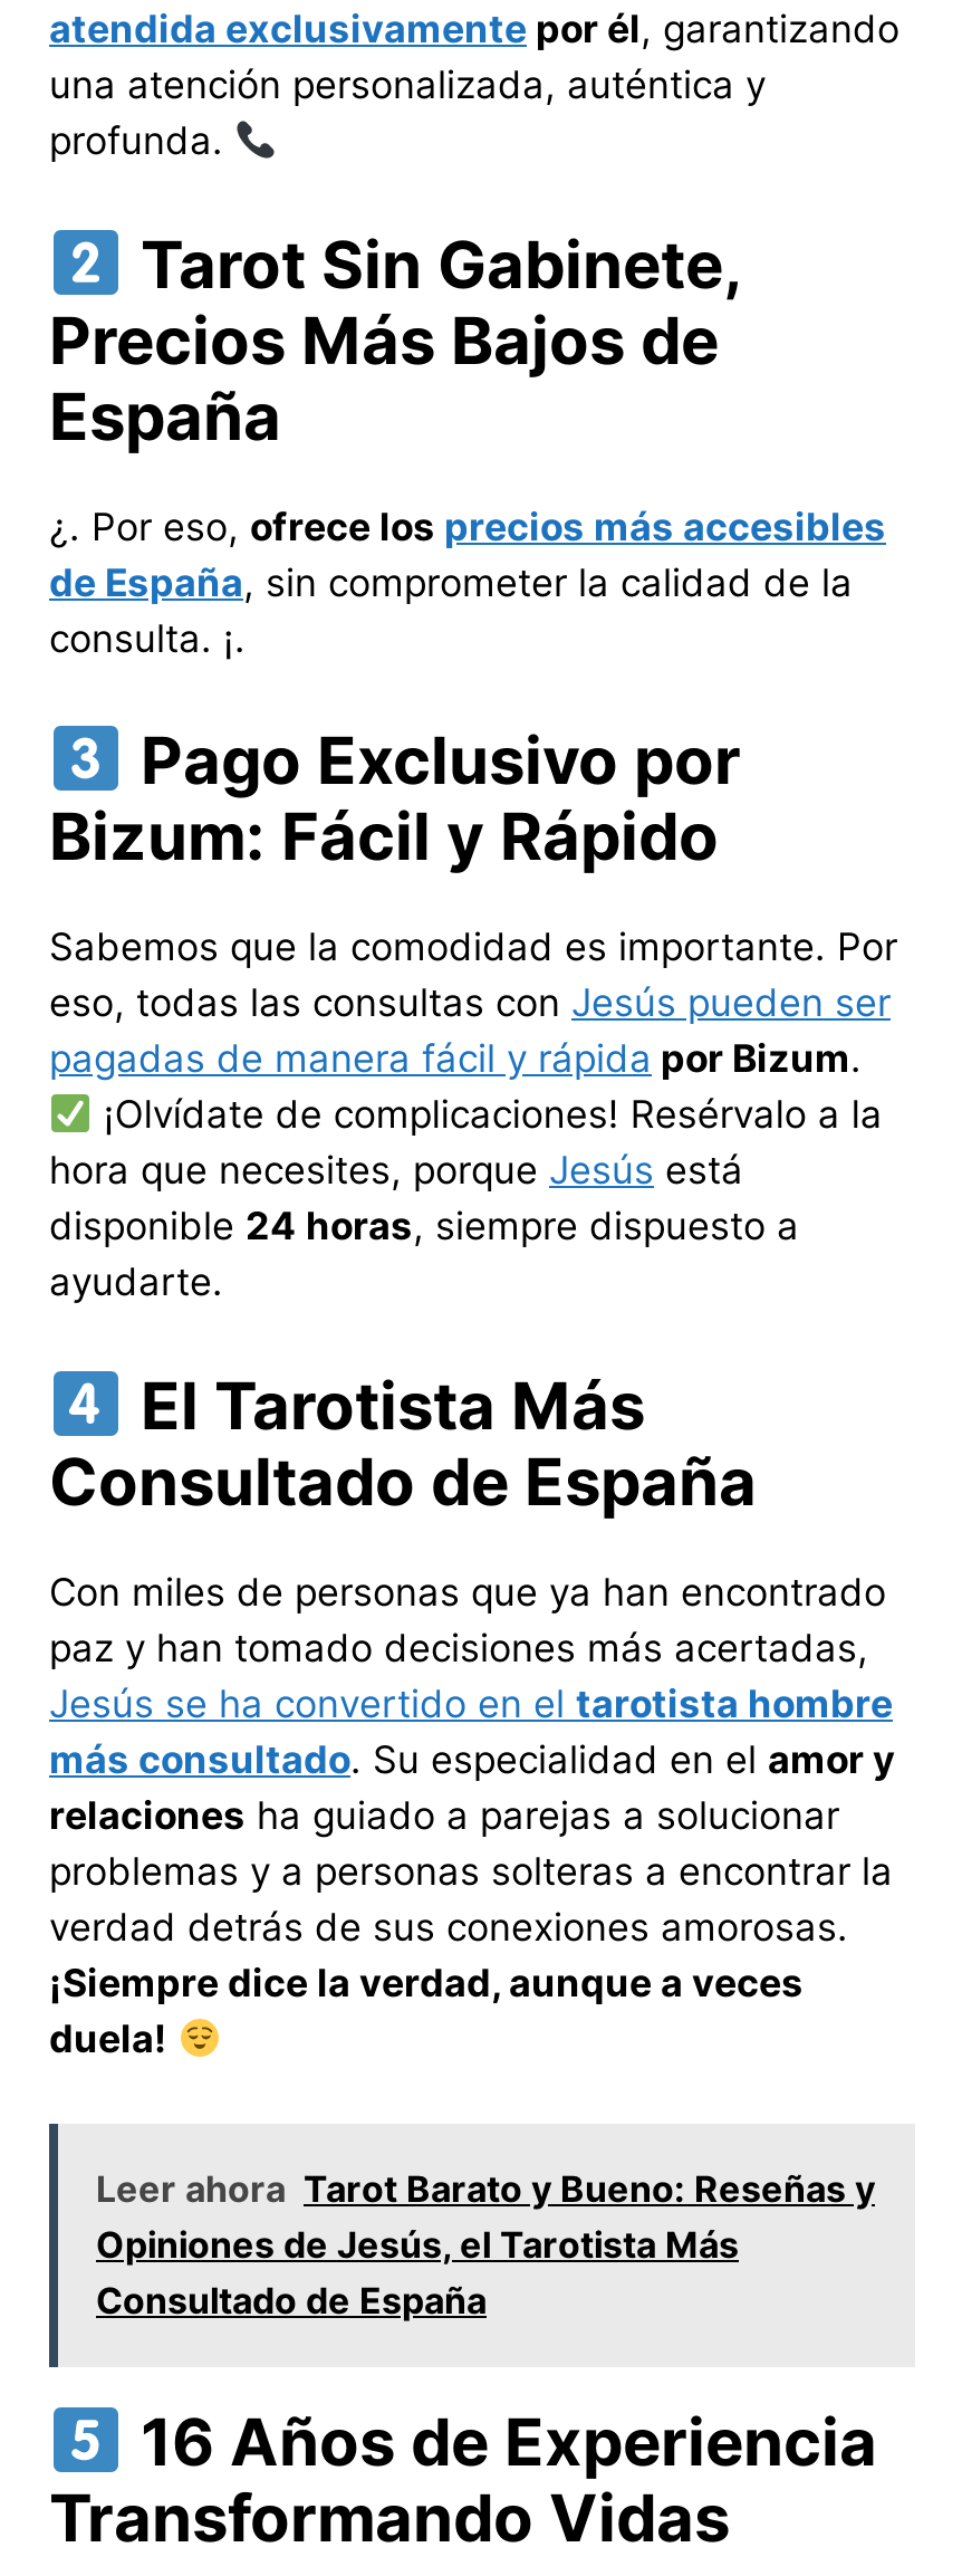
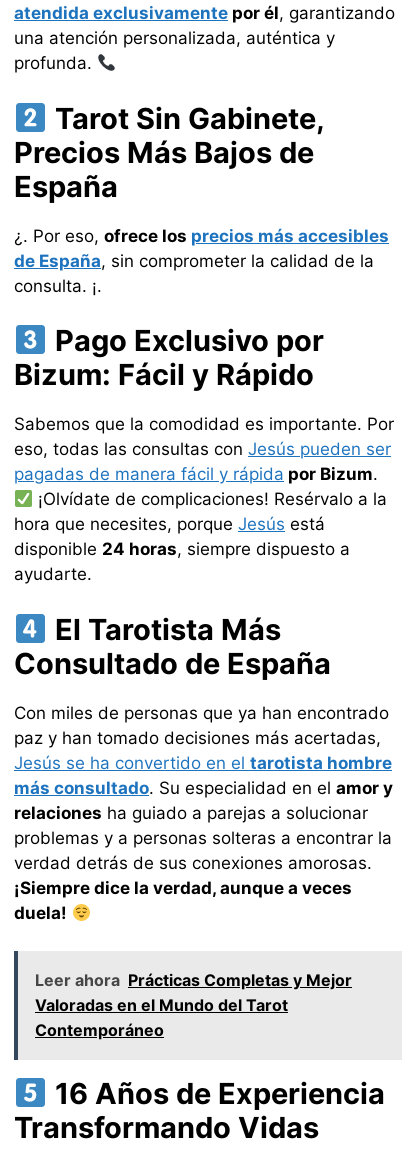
[96,2167,875,2324] Leer ahora Tarot Barato y Bueno: Reseñas y | Opiniones de Jesús, el Tarotista Más | Consultado de España -> [35,970,352,1040] Leer ahora Prácticas Completas y Mejor | Valoradas en el Mundo del Tarot | Contemporáneo

